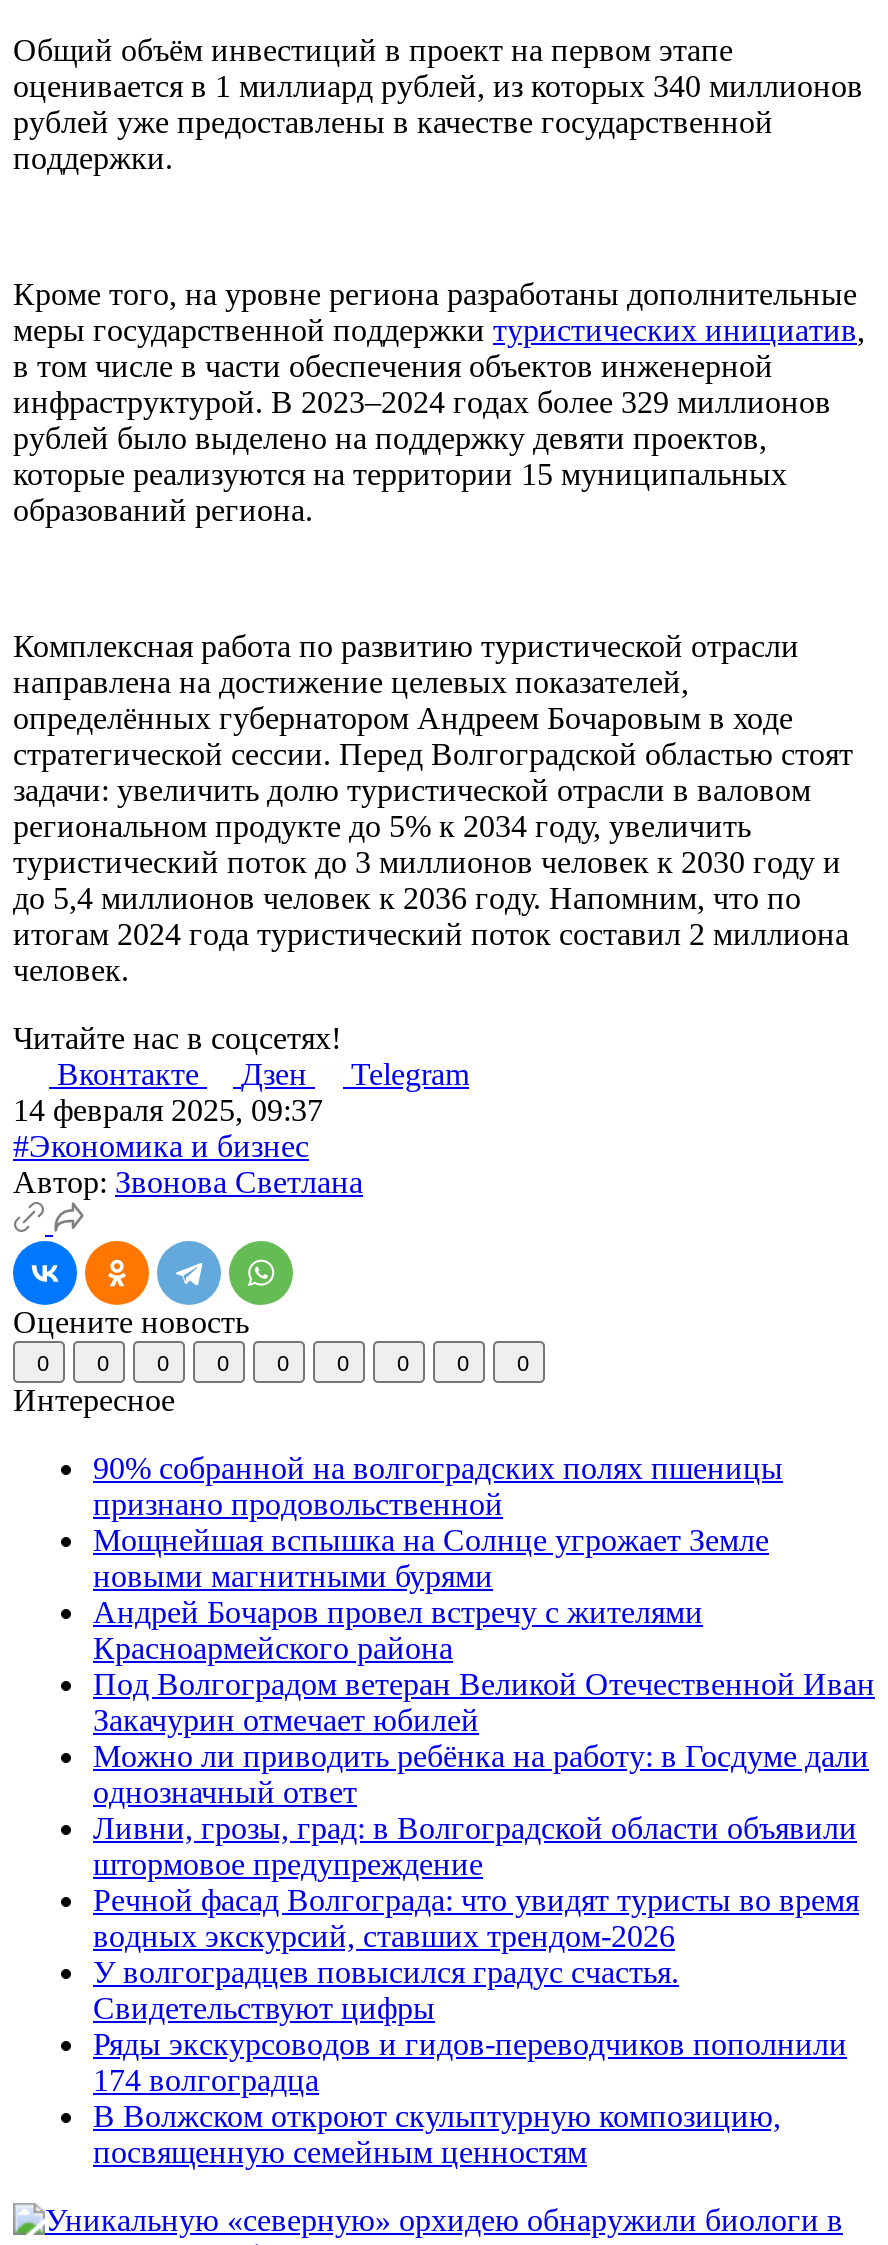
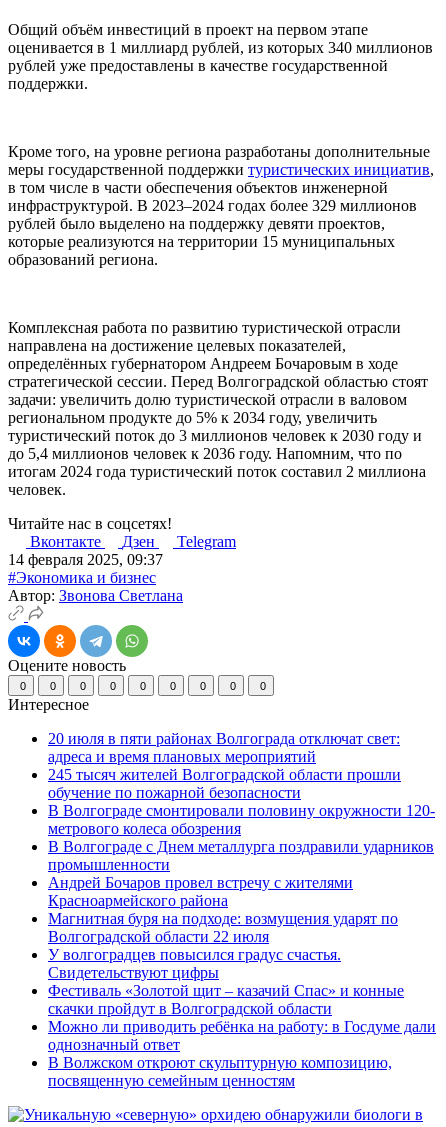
[93,1451,783,1593] 90% собранной на волгоградских полях пшеницы | признано продовольственной | Мощнейшая вспышка на Солнце угрожает Земле | новыми магнитными бурями -> [48,730,435,873] 20 июля в пяти районах Волгограда отключат свет: | адреса и время плановых мероприятий | 245 тысяч жителей Волгоградской области прошли | обучение по пожарной безопасности | В Волгограде смонтировали половину окружности 120- | метрового колеса обозрения | В Волгограде с Днем металлурга поздравили ударников | промышленности
moved [93,1595,703,1665] -> [48,874,353,909]: Андрей Бочаров провел встречу с жителями | Красноармейского района
[93,1667,875,1953] Под Волгоградом ветеран Великой Отечественной Иван | Закачурин отмечает юбилей | Ливни, грозы, град: в Волгоградской области объявили | штормовое предупреждение | Речной фасад Волгограда: что увидят туристы во время | водных экскурсий, ставших трендом-2026 -> [48,910,398,945] Магнитная буря на подходе: возмущения ударят по | Волгоградской области 22 июля
moved [93,1739,869,1809] -> [48,1018,436,1053]: Можно ли приводить ребёнка на работу: в Госдуме дали | однозначный ответ
moved [93,1955,679,2025] -> [48,946,341,981]: У волгоградцев повысился градус счастья. | Свидетельствуют цифры
[93,2027,847,2097] Ряды экскурсоводов и гидов-переводчиков пополнили | 174 волгоградца -> [48,982,404,1017] Фестиваль «Золотой щит – казачий Спас» и конные | скачки пройдут в Волгоградской области

